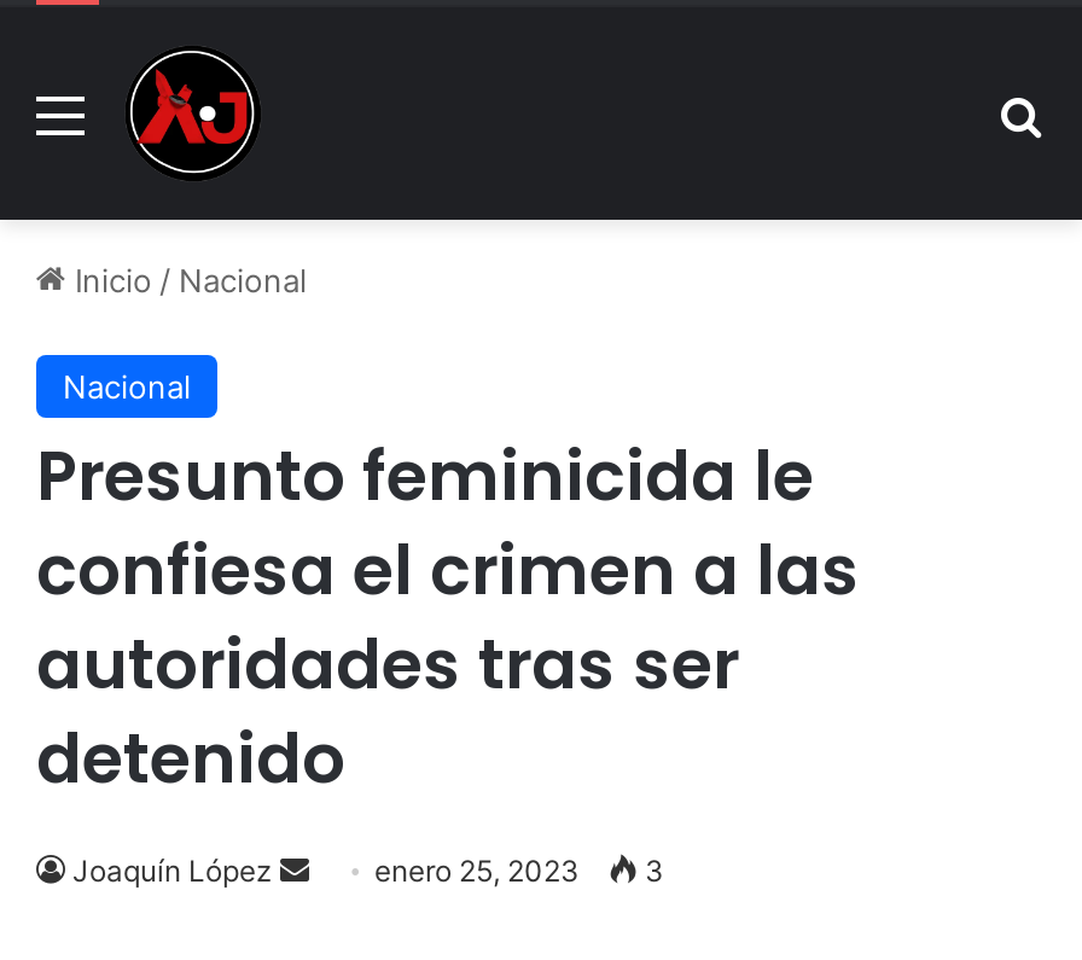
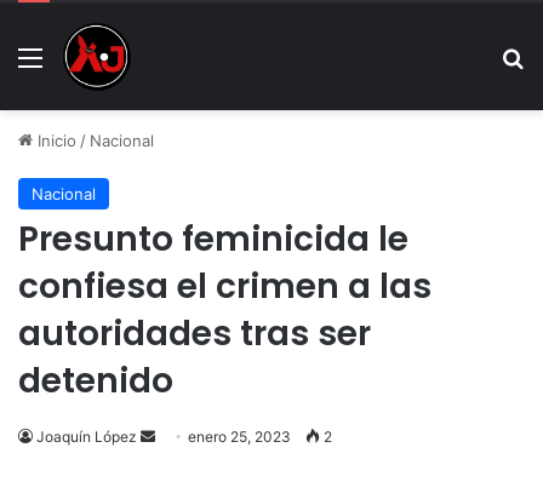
[638,853,664,889] 3 -> [320,428,332,446] 2

